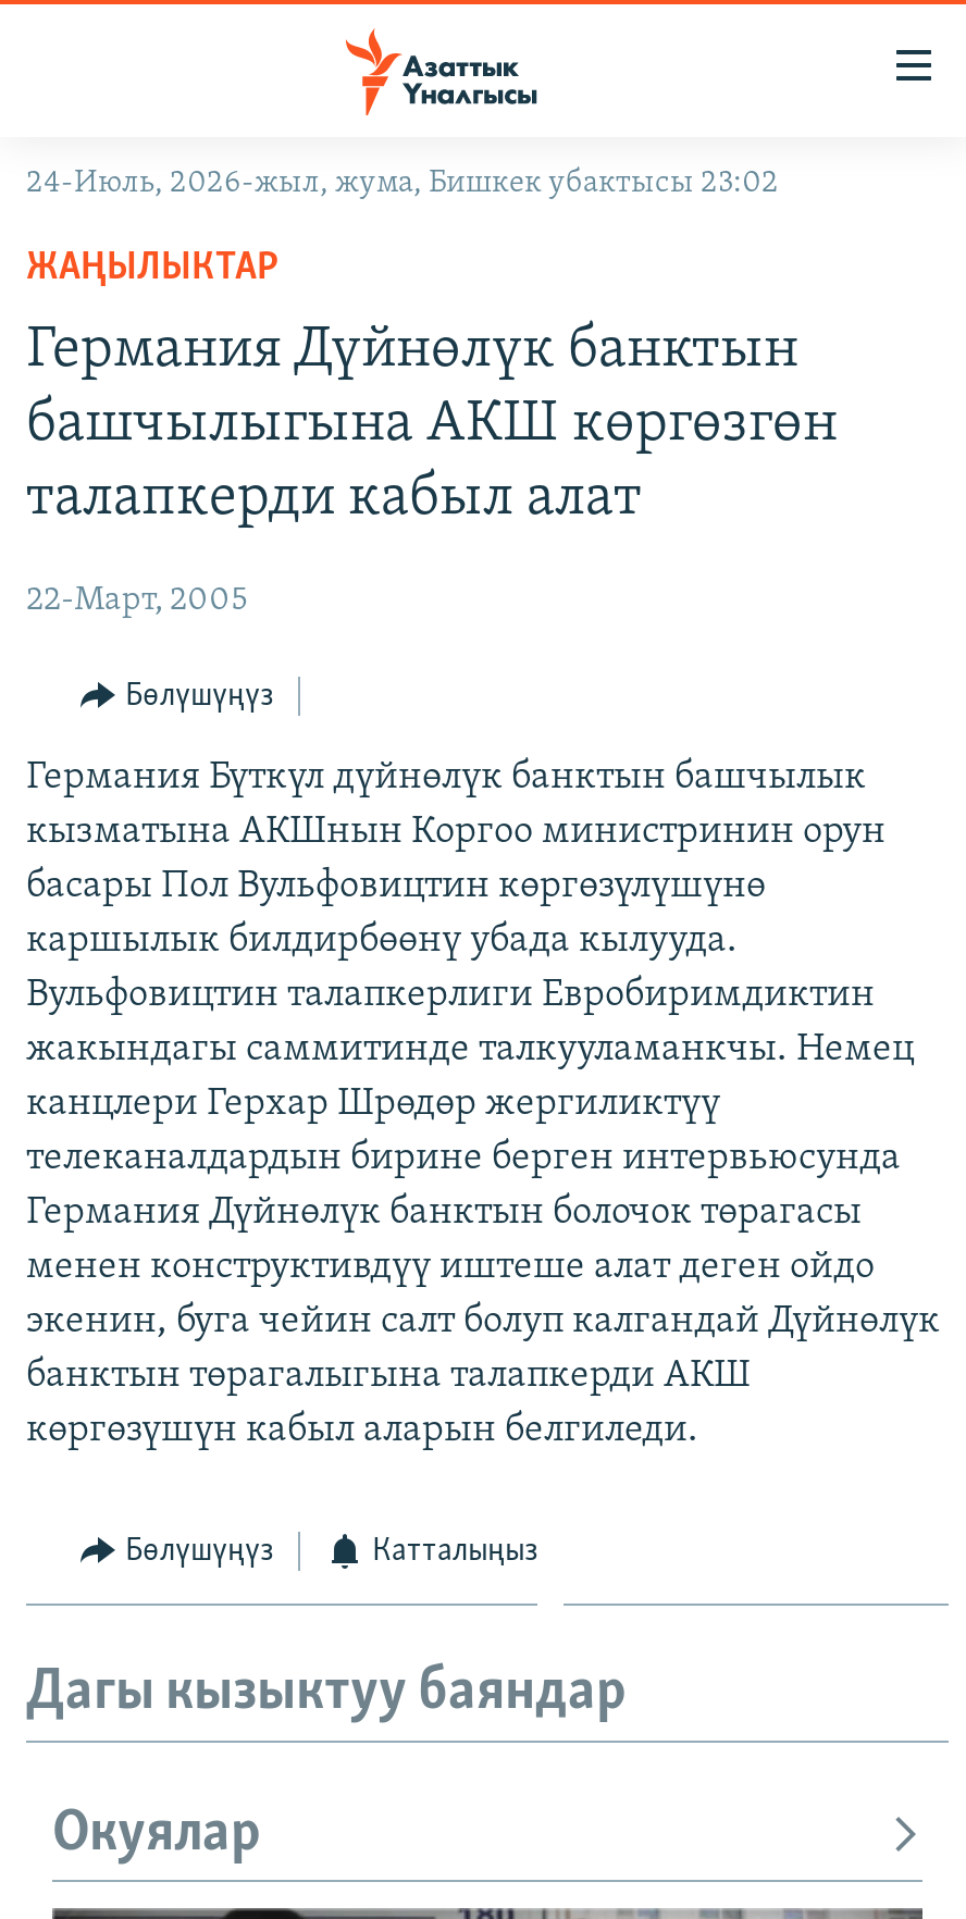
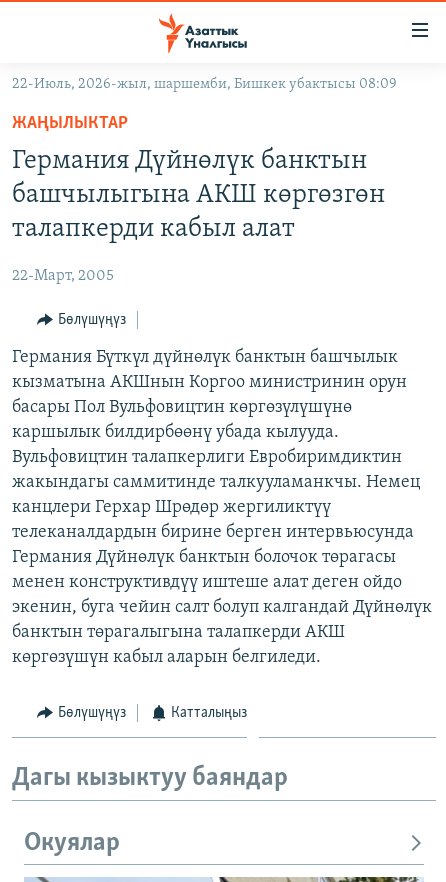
[26,168,779,200] 24-Июль, 2026-жыл, жума, Бишкек убактысы 23:02 -> [12,77,397,92] 22-Июль, 2026-жыл, шаршемби, Бишкек убактысы 08:09

